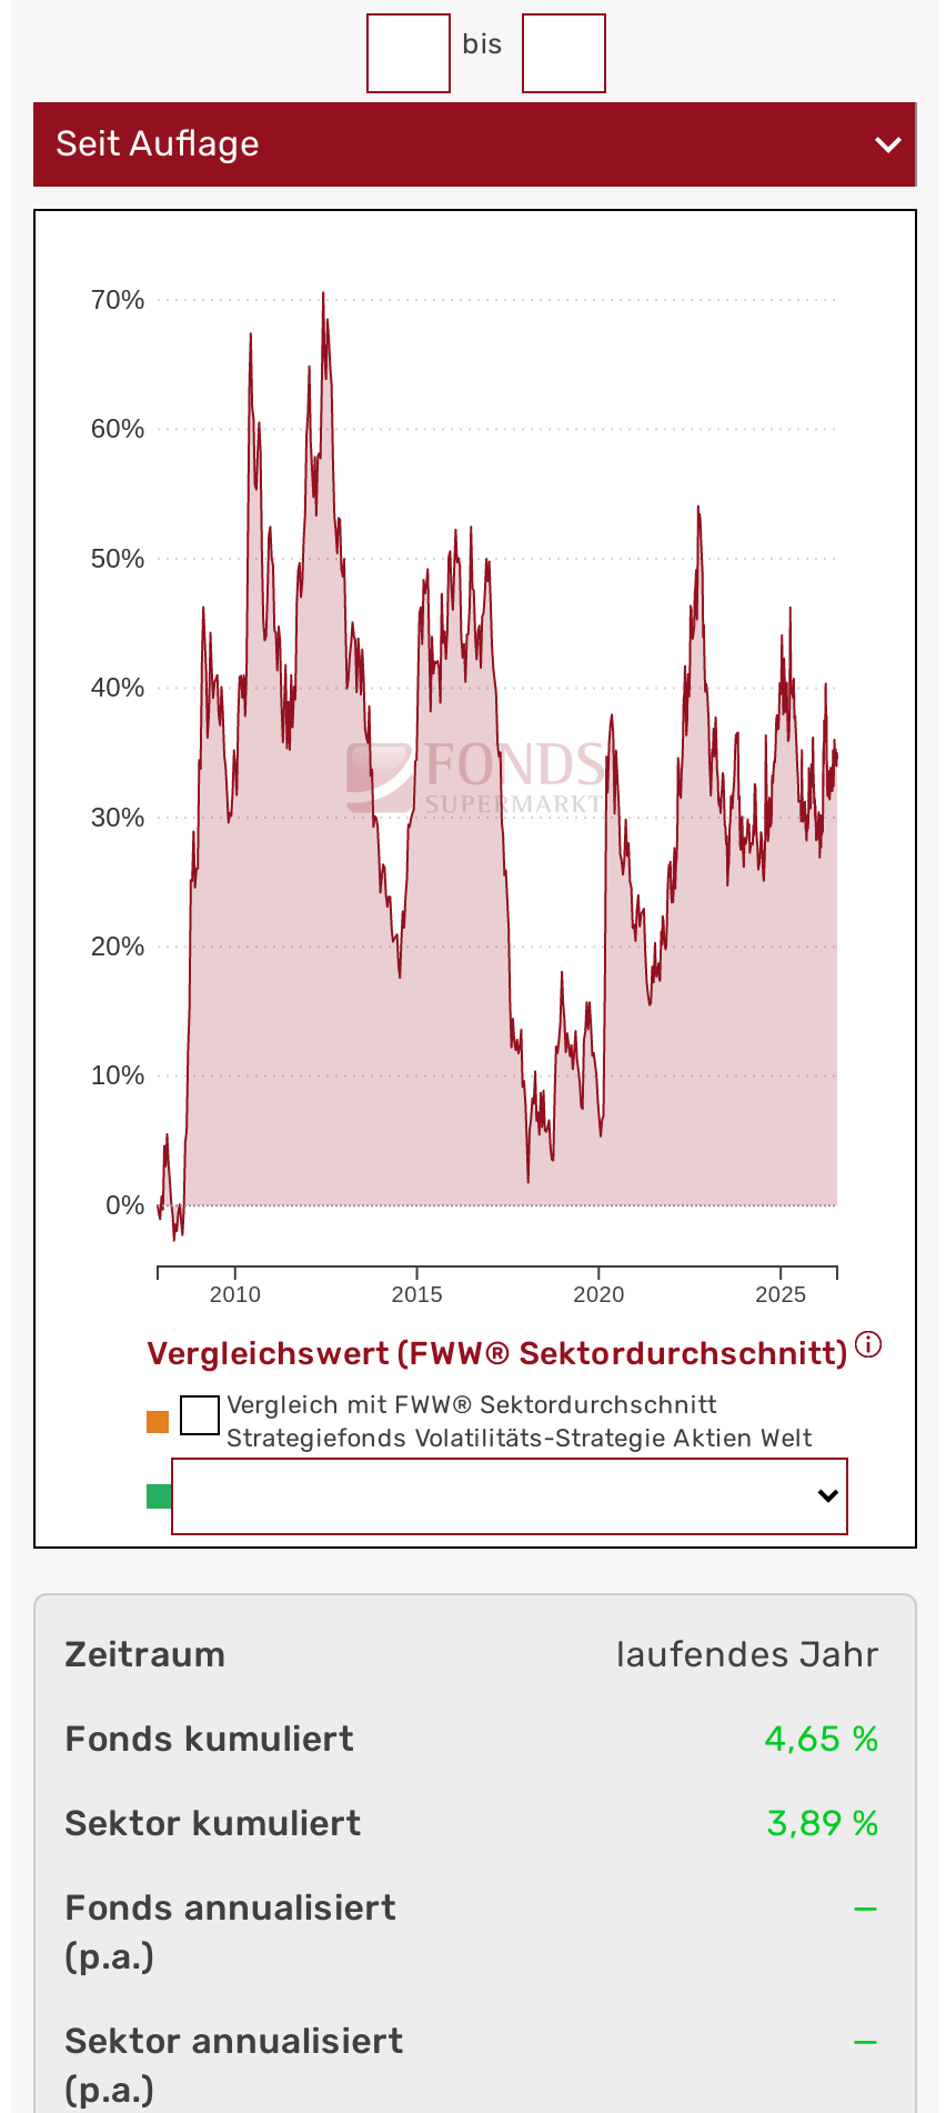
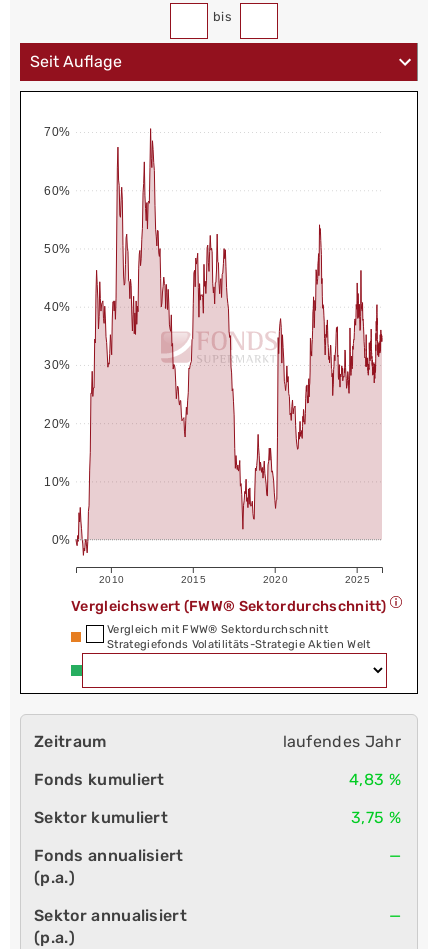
[764,1717,879,1759] 4,65 % -> [349,770,401,789] 4,83 %
[766,1801,879,1843] 3,89 % -> [351,808,401,827] 3,75 %

